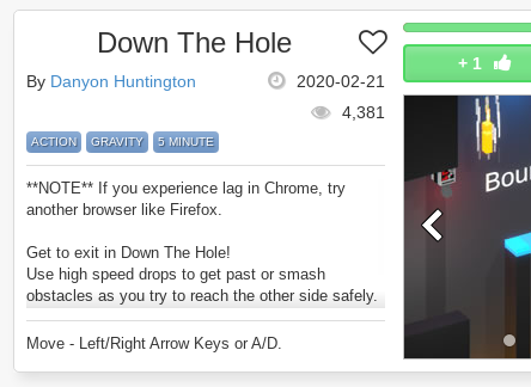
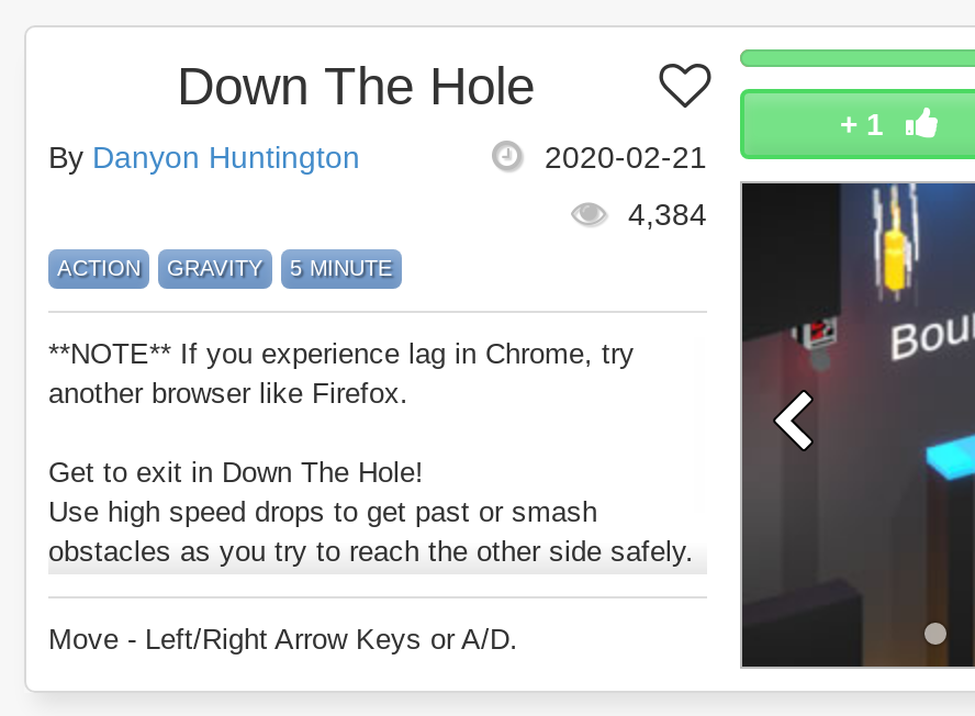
[342,103,385,122] 4,381 -> [628,197,707,232] 4,384

